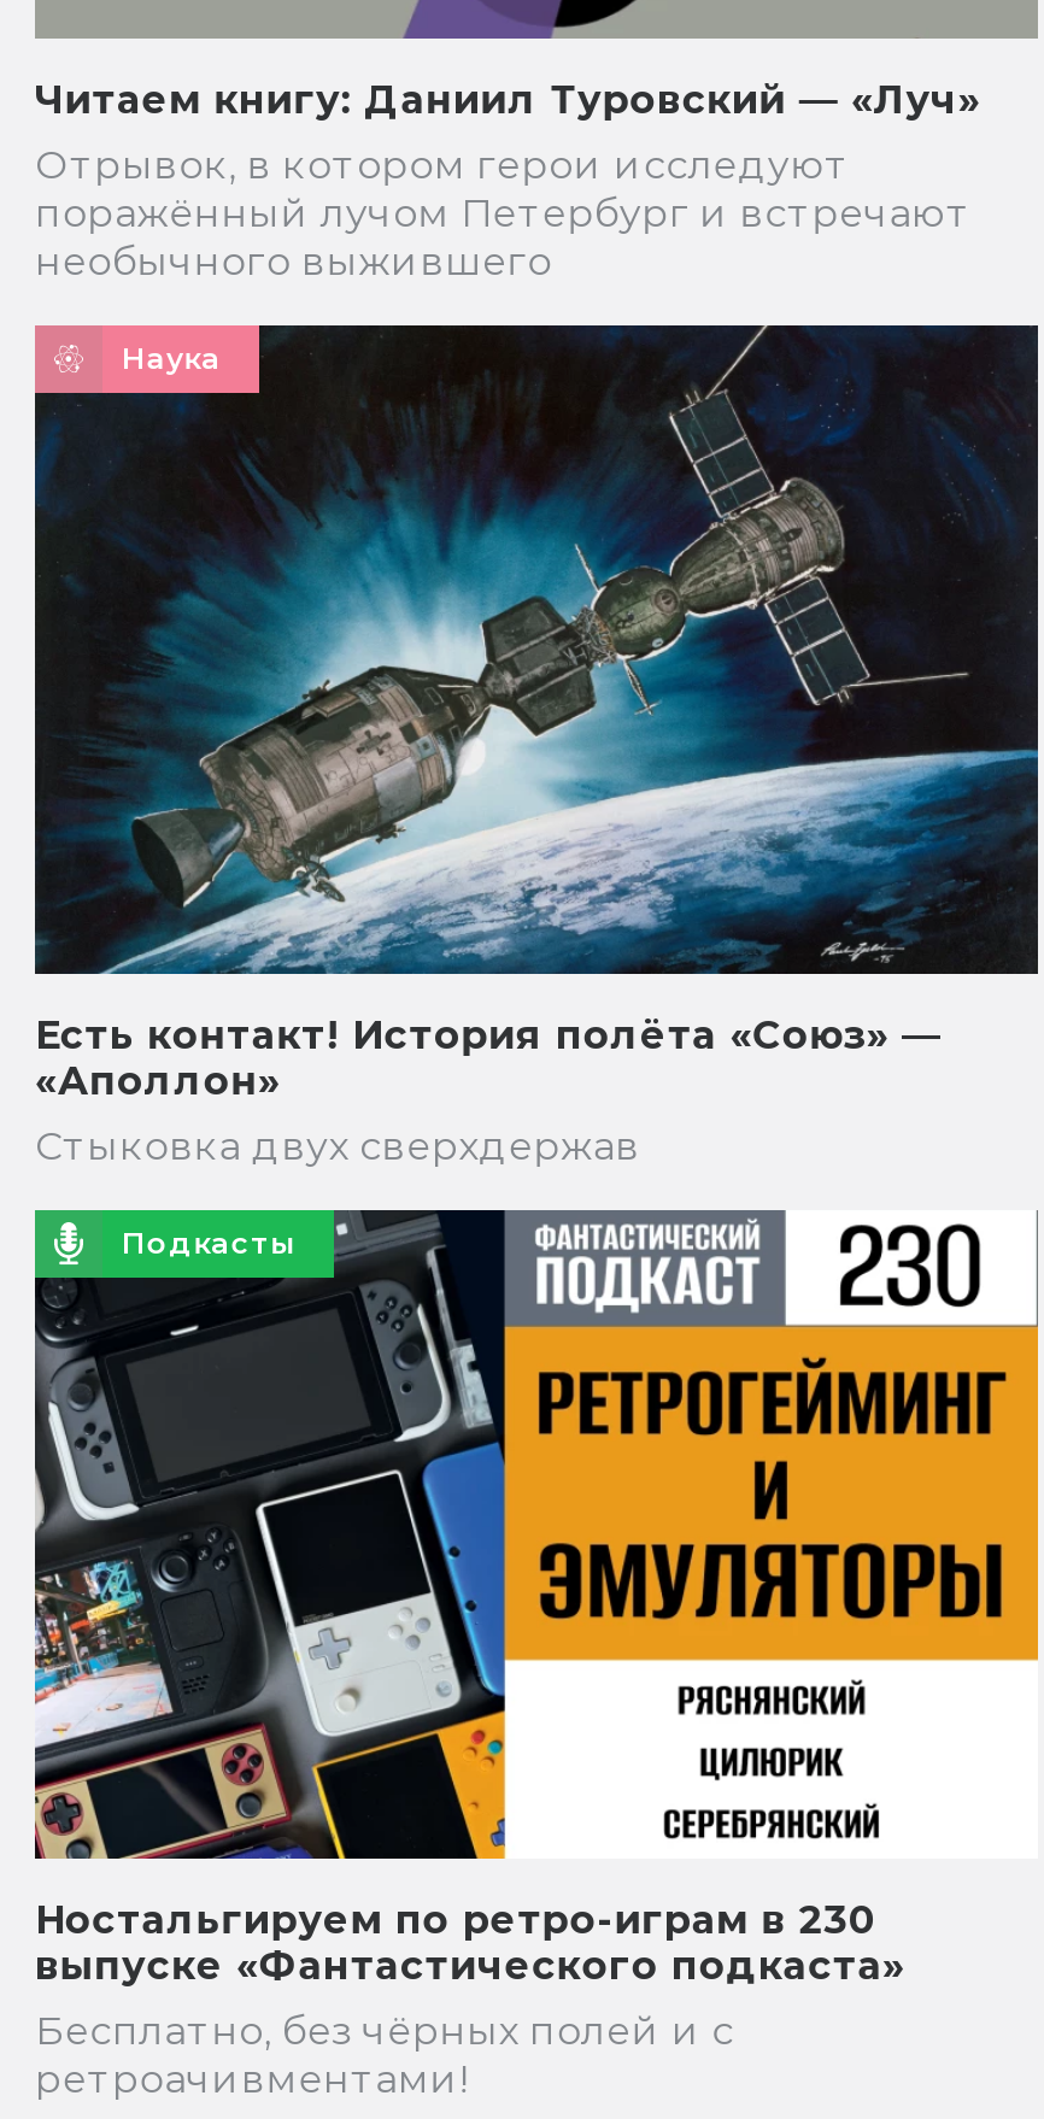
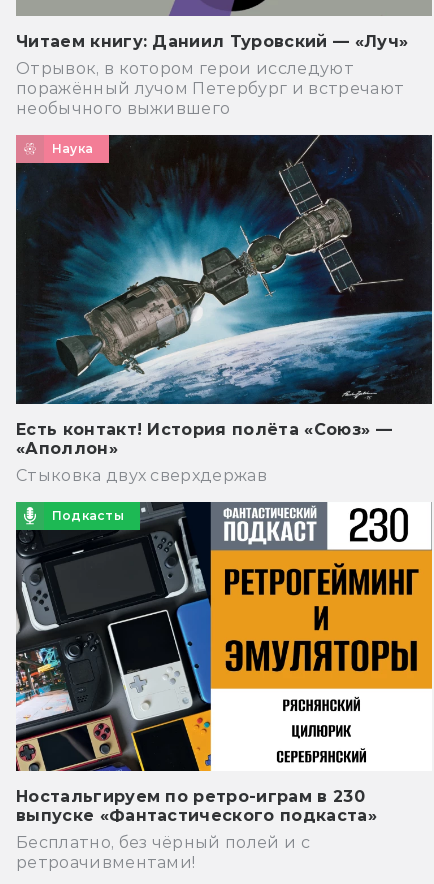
[35,2008,734,2054] Бесплатно, без чёрных полей и с -> [16,833,310,852] Бесплатно, без чёрный полей и с

